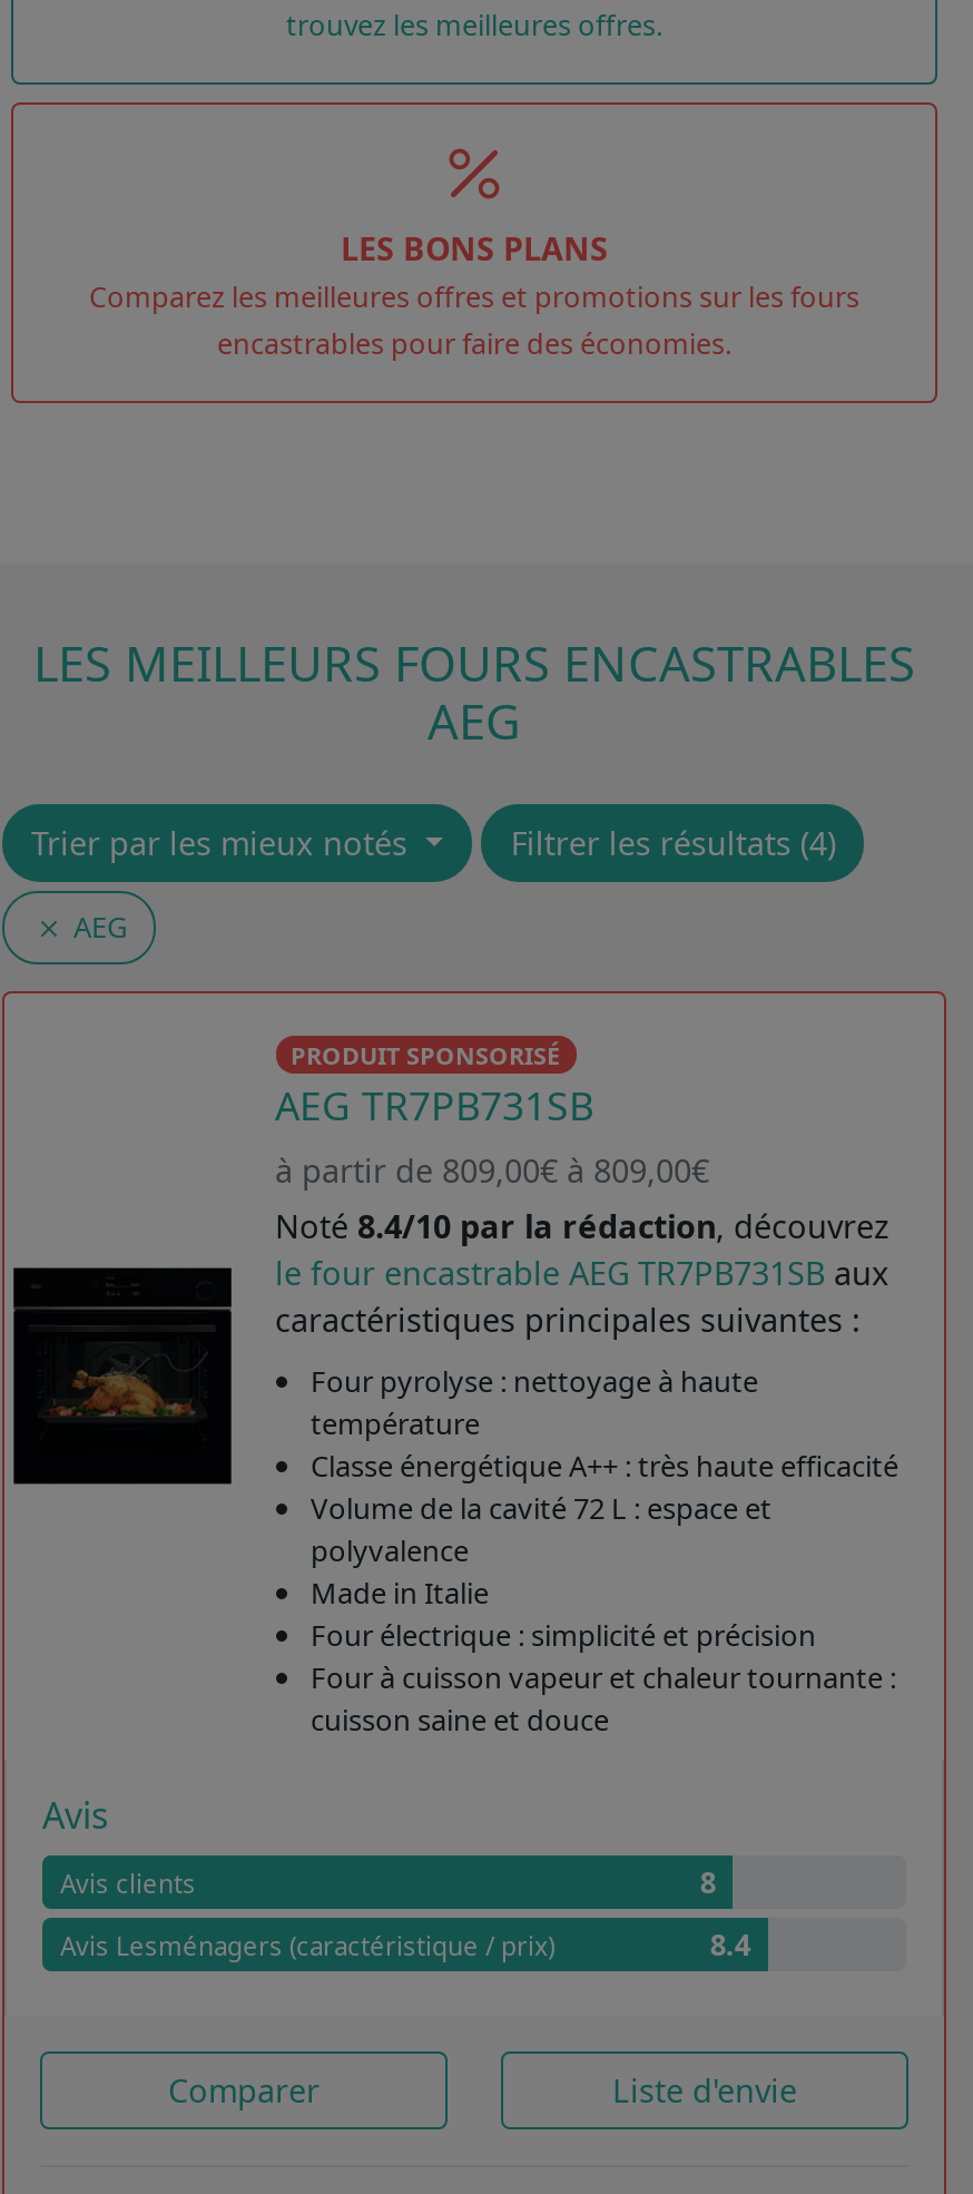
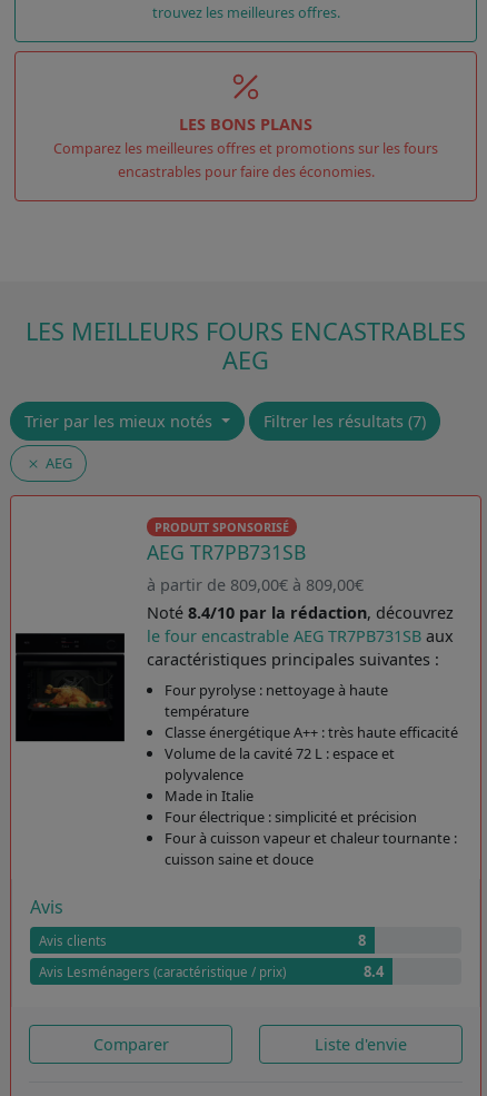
[511,821,836,863] Filtrer les résultats (4) -> [264,410,426,431] Filtrer les résultats (7)

